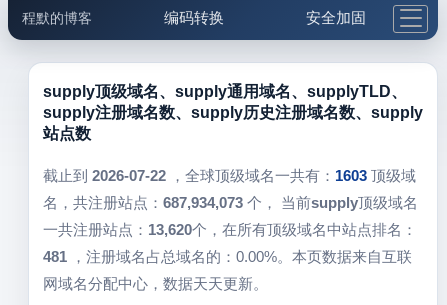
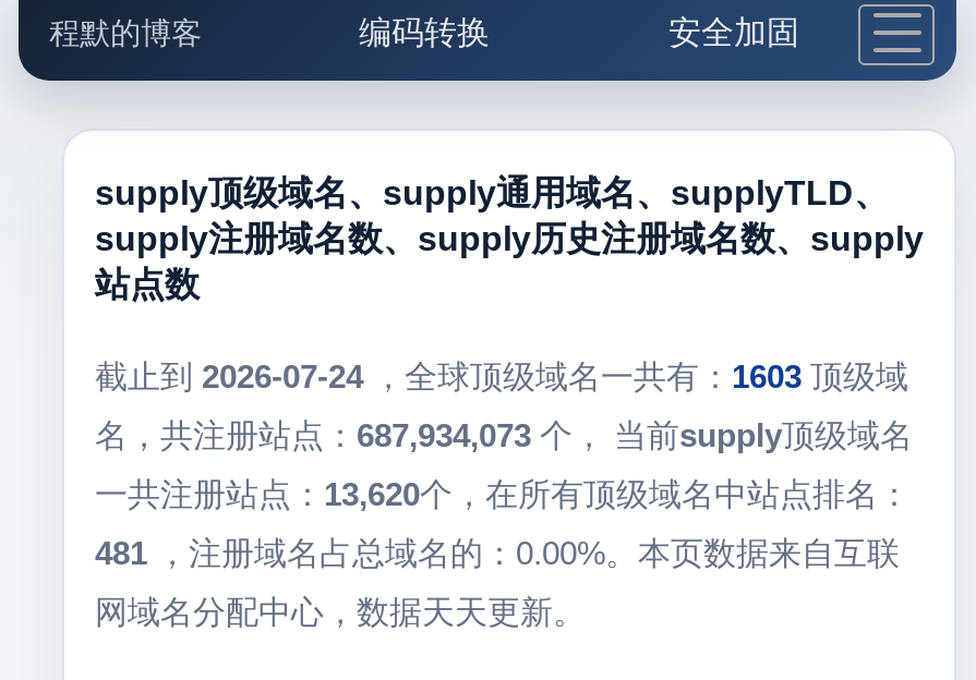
[43,167,416,184] 截止到2026-07-22，全球顶级域名一共有：1603顶级域 -> [95,357,908,394] 截止到2026-07-24，全球顶级域名一共有：1603顶级域

